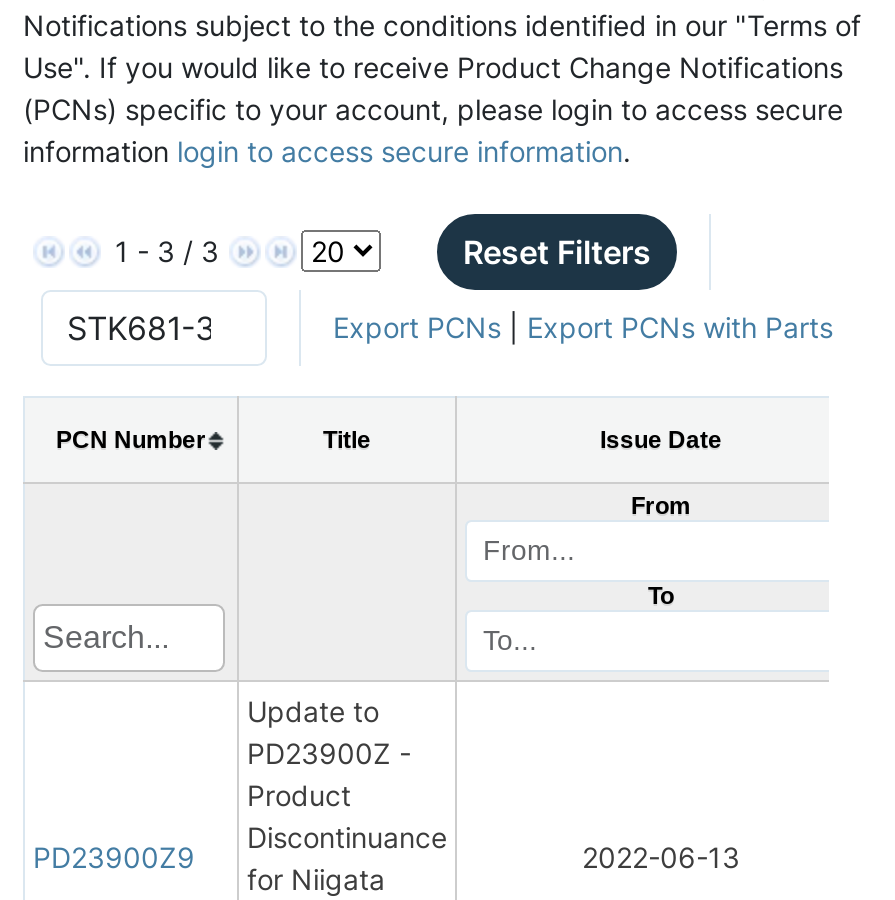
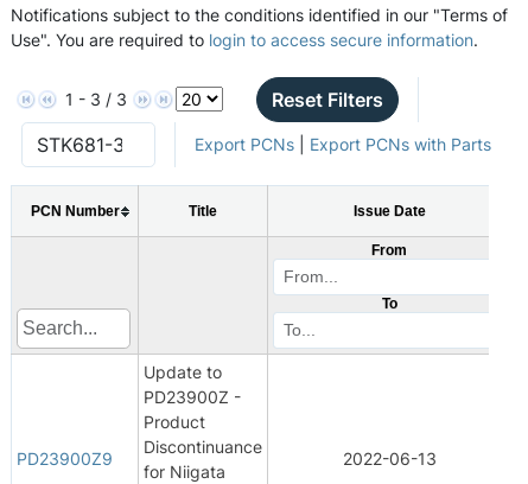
[23,49,843,167] Use". If you would like to receive Product Change Notifications | (PCNs) specific to your account, please login to access secure | information login to access secure information. -> [11,29,478,49] Use". You are required to login to access secure information.

